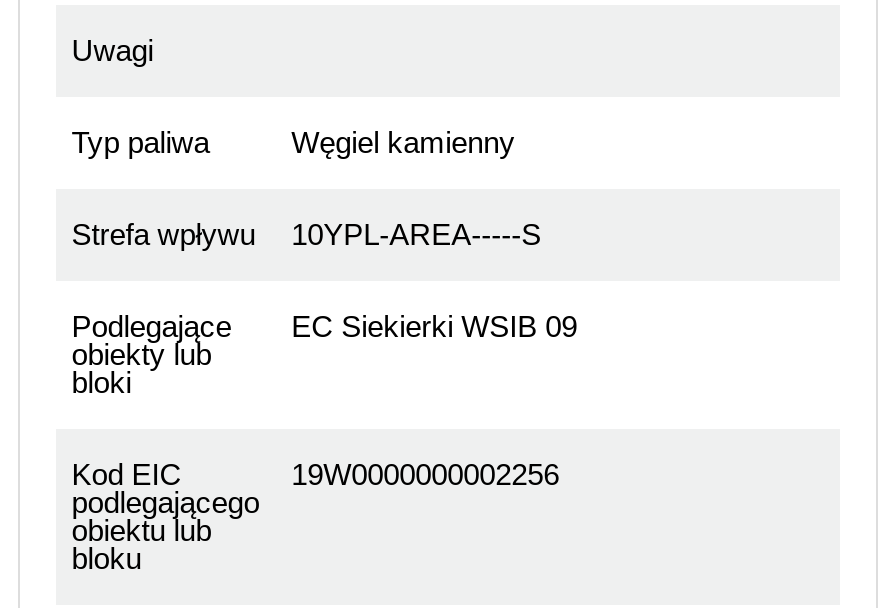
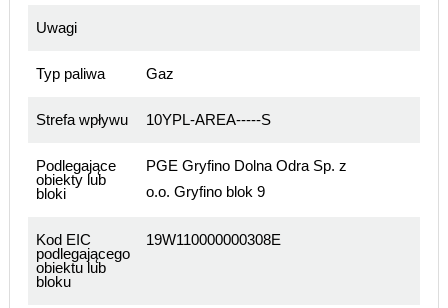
[291,125,515,159] Węgiel kamienny -> [146,65,174,82] Gaz
[291,309,577,343] EC Siekierki WSIB 09 -> [146,157,347,200] PGE Gryfino Dolna Odra Sp. z | o.o. Gryfino blok 9
[291,457,559,491] 19W0000000002256 -> [146,231,281,248] 19W110000000308E

